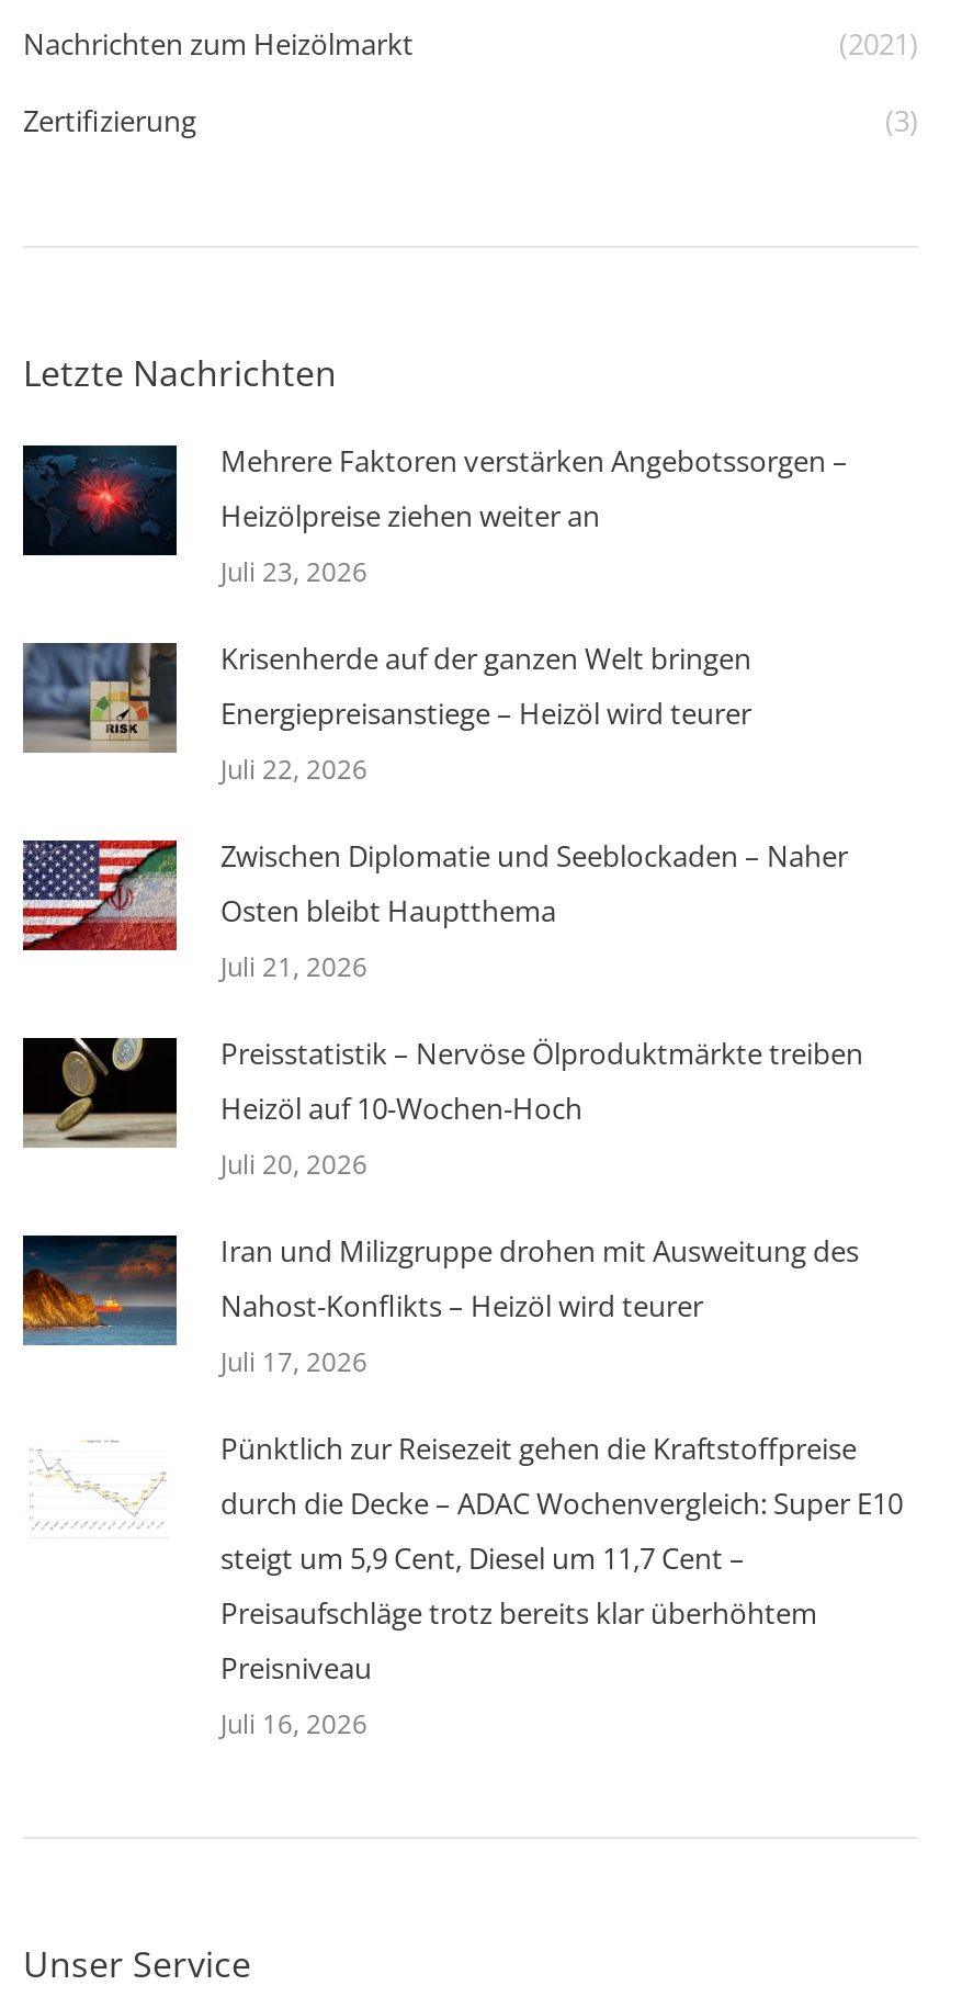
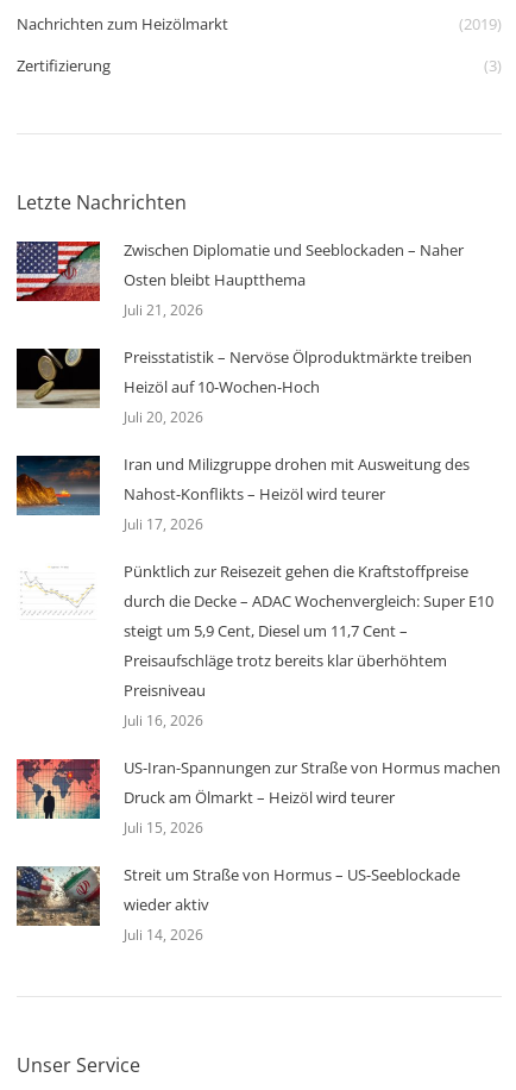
[839,24,918,63] (2021) -> [459,13,502,34] (2019)
[21,441,848,788] [image] | Mehrere Faktoren verstärken Angebotssorgen – | Heizölpreise ziehen weiter an | Juli 23, 2026 | Krisenherde auf der ganzen Welt bringen | Energiepreisanstiege – Heizöl wird teurer | Juli 22, 2026 -> none
[21,641,177,746] [image] -> none
moved [19,836,903,1742] -> [14,239,493,731]: [image] | Zwischen Diplomatie und Seeblockaden – Naher | Osten bleibt Hauptthema | ... | Preisniveau | Juli 16, 2026
none -> [15,757,501,945] [image] | US-Iran-Spannungen zur Straße von Hormus machen | Druck am Ölmarkt – Heizöl wird teurer | Juli 15, 2026 | Streit um Straße von Hormus – US-Seeblockade | wieder aktiv | Juli 14, 2026
none -> [15,865,101,927] [image]

